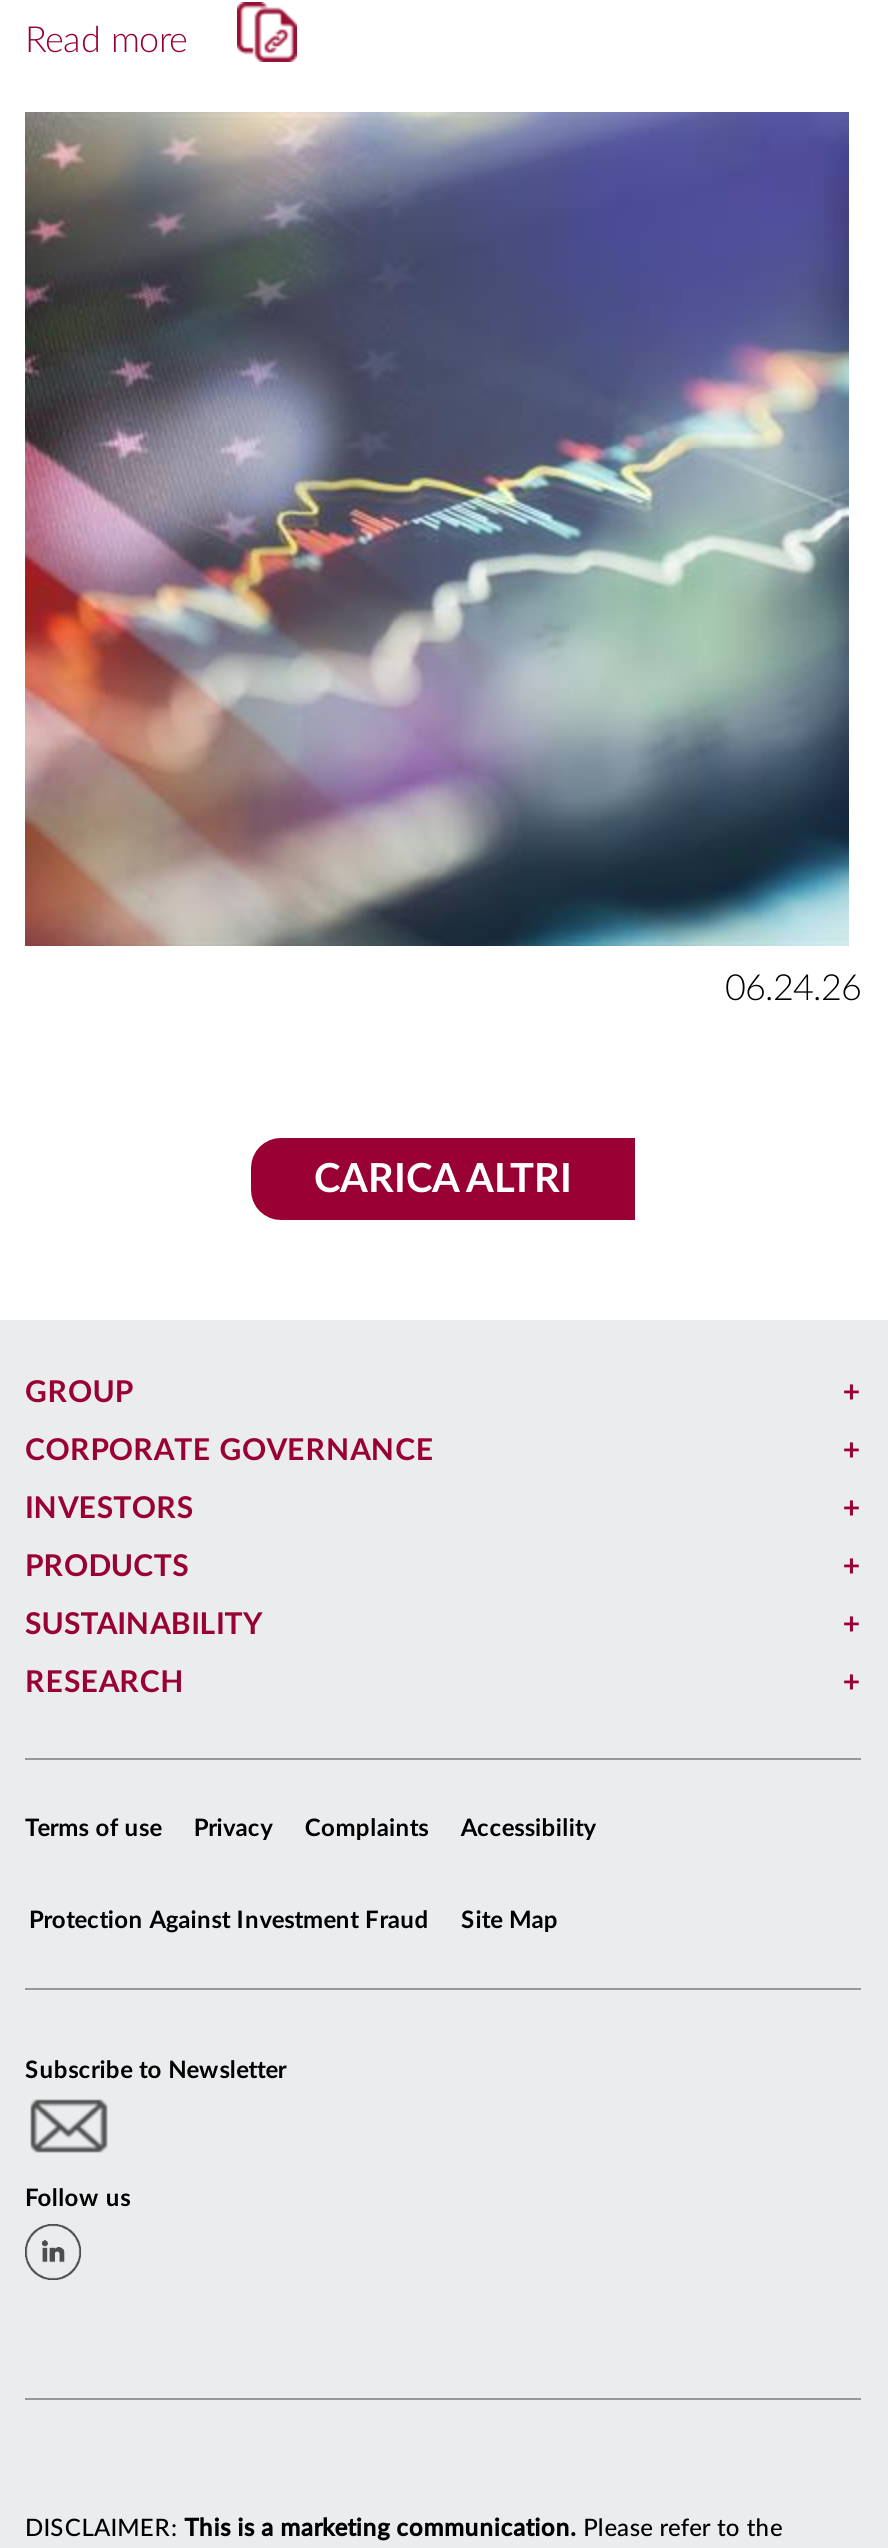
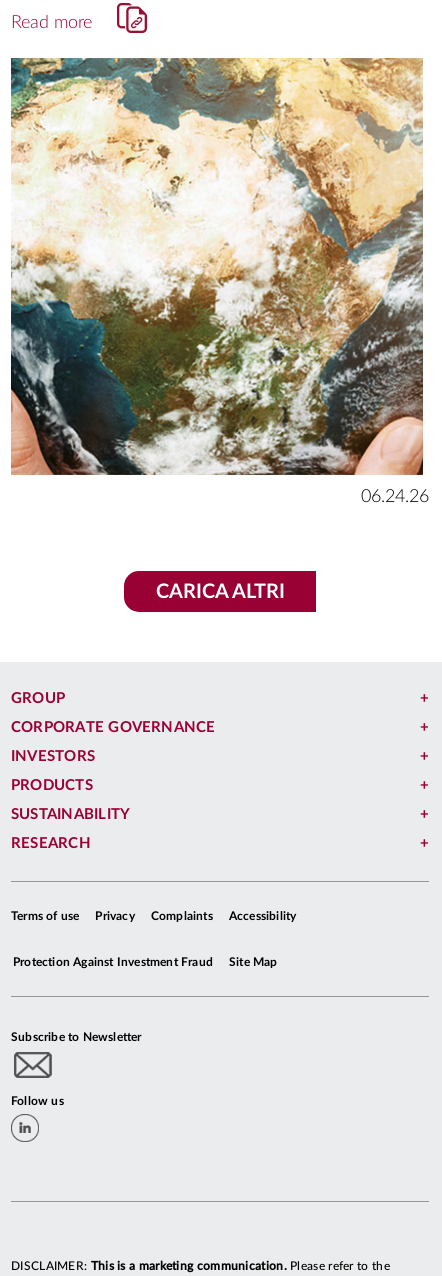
[23,110,851,948] [image] -> [10,57,424,476] [image]

